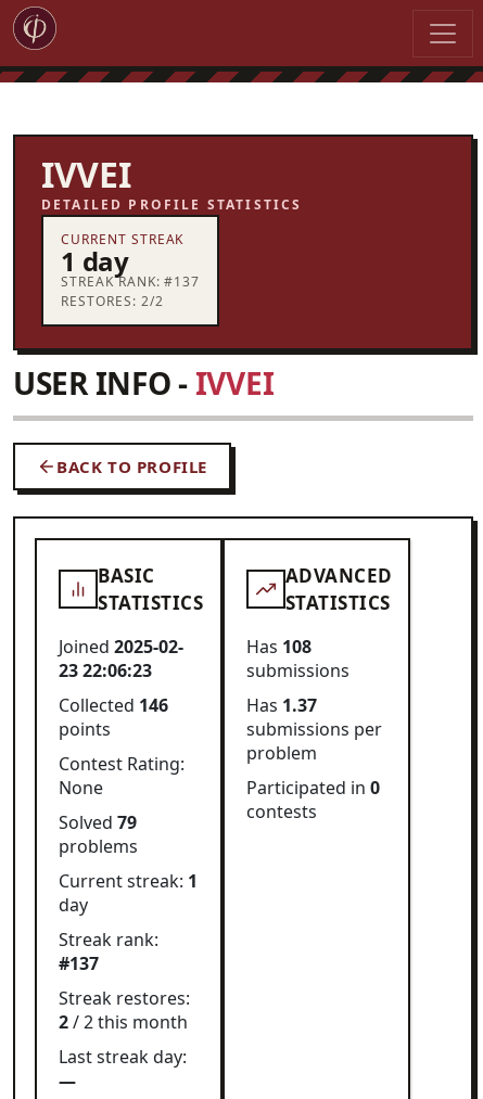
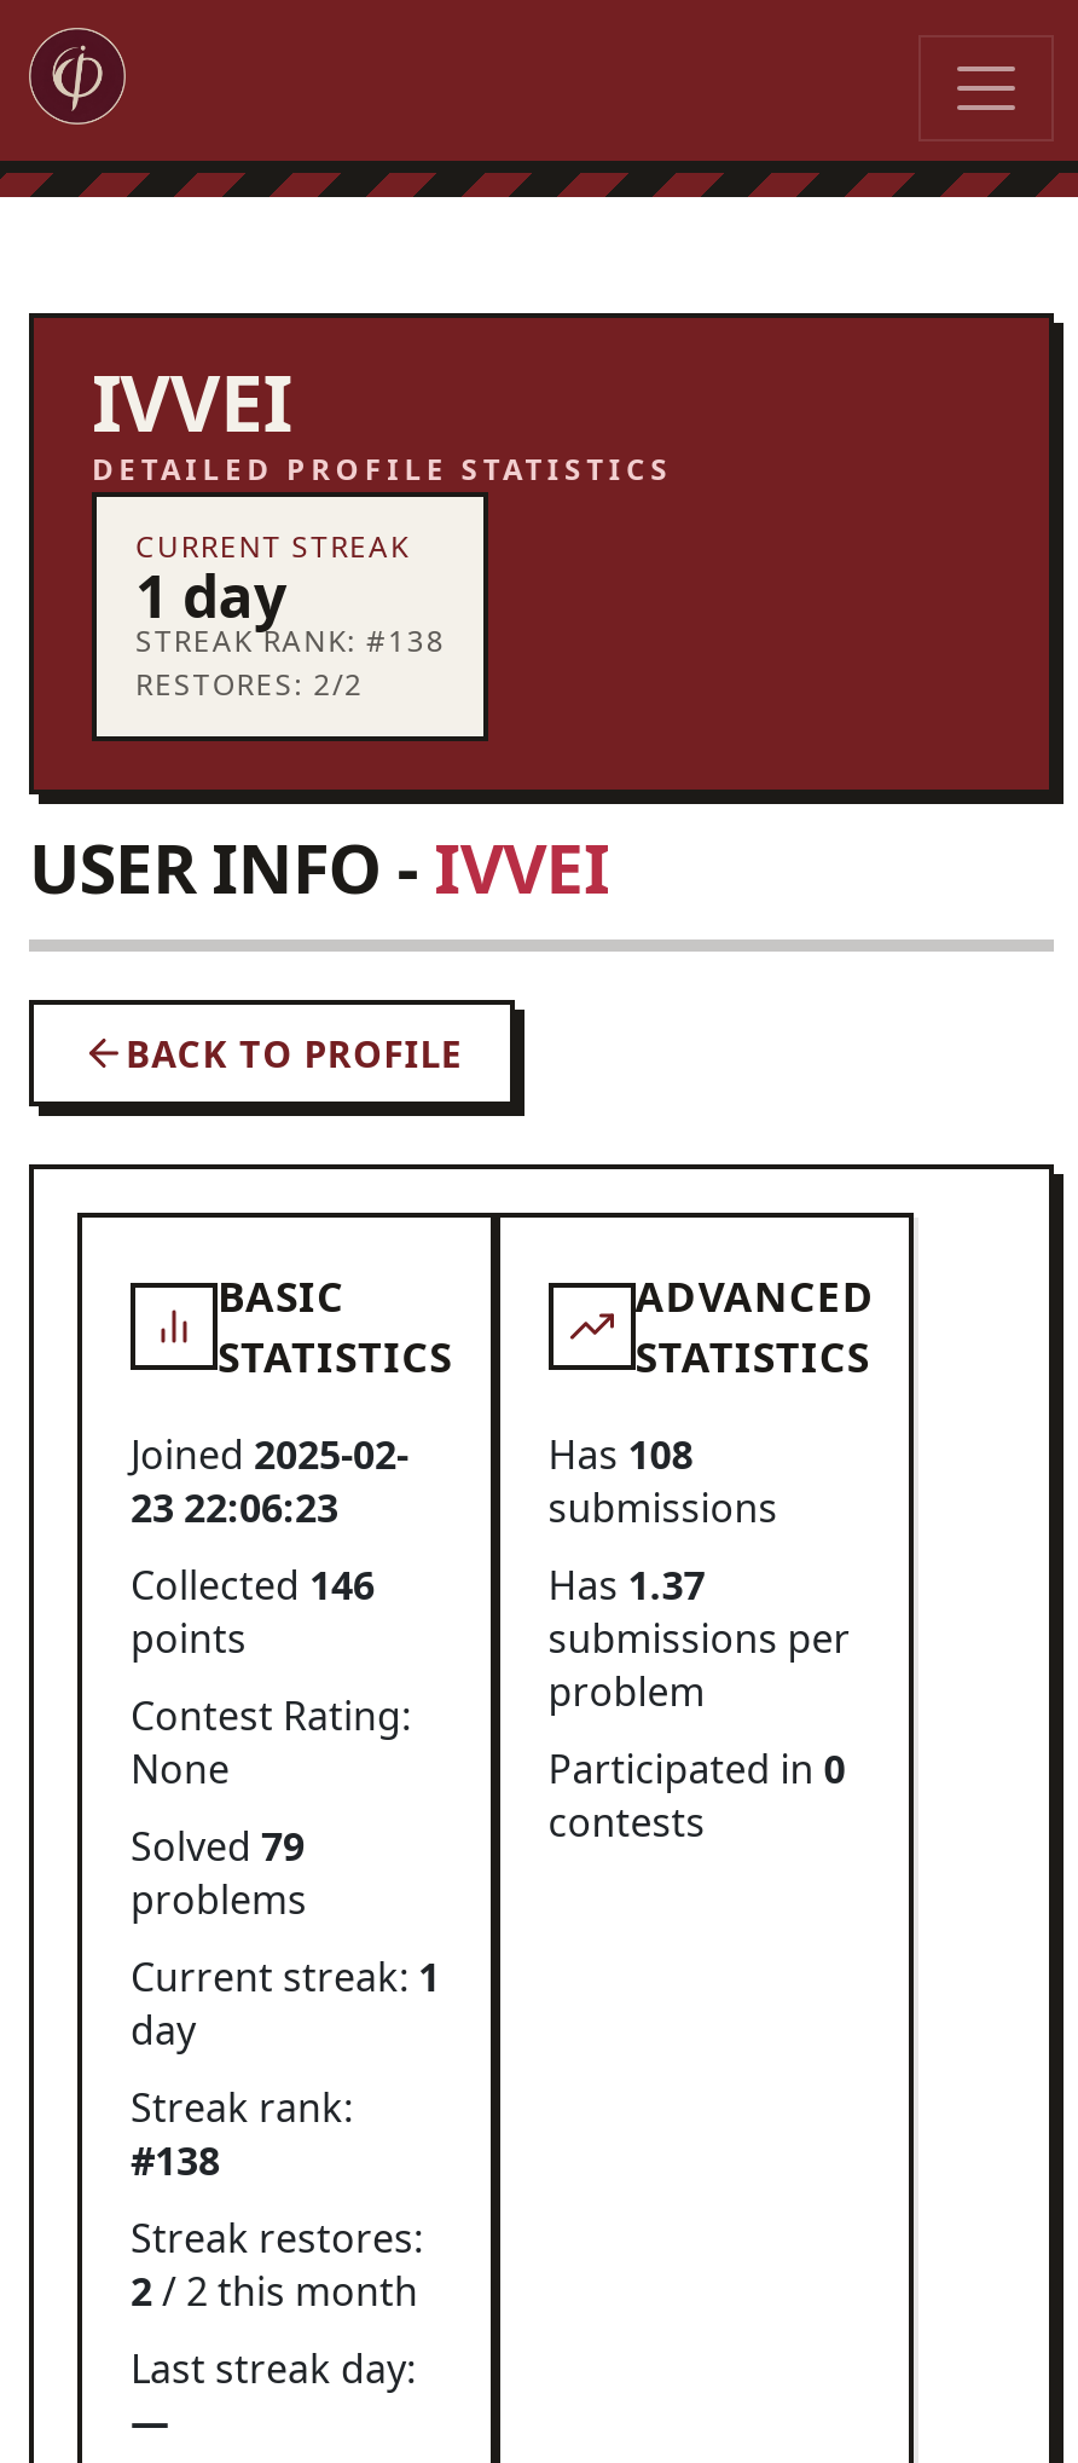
[61,272,200,291] STREAK RANK: #137 -> [135,620,445,661] STREAK RANK: #138
[59,951,99,975] #137 -> [131,2134,220,2187] #138

